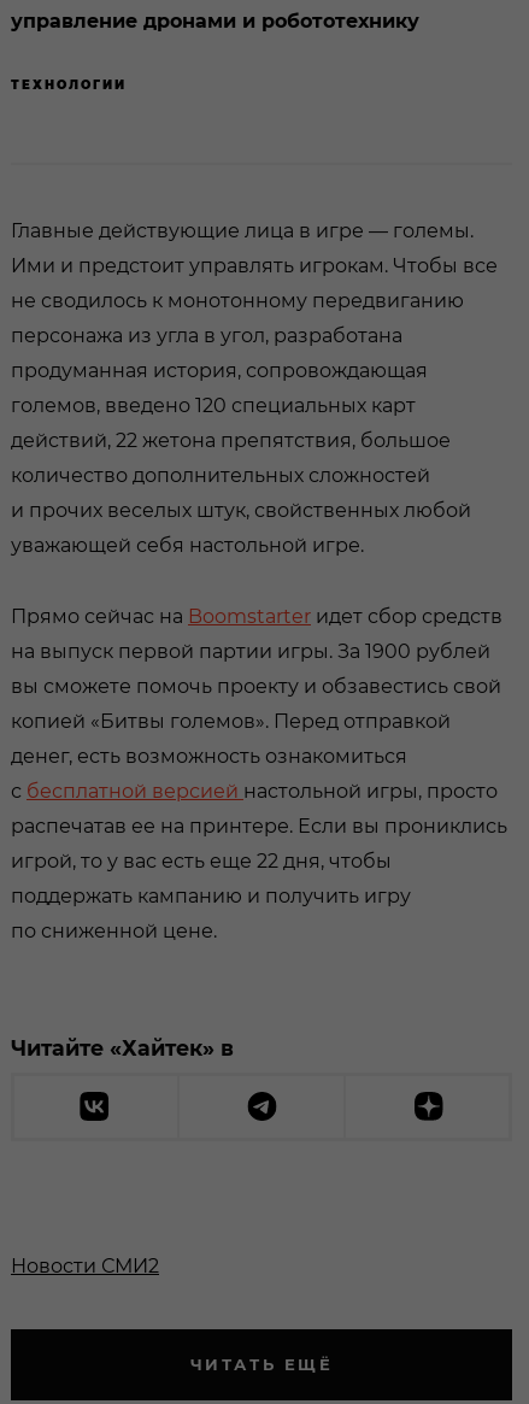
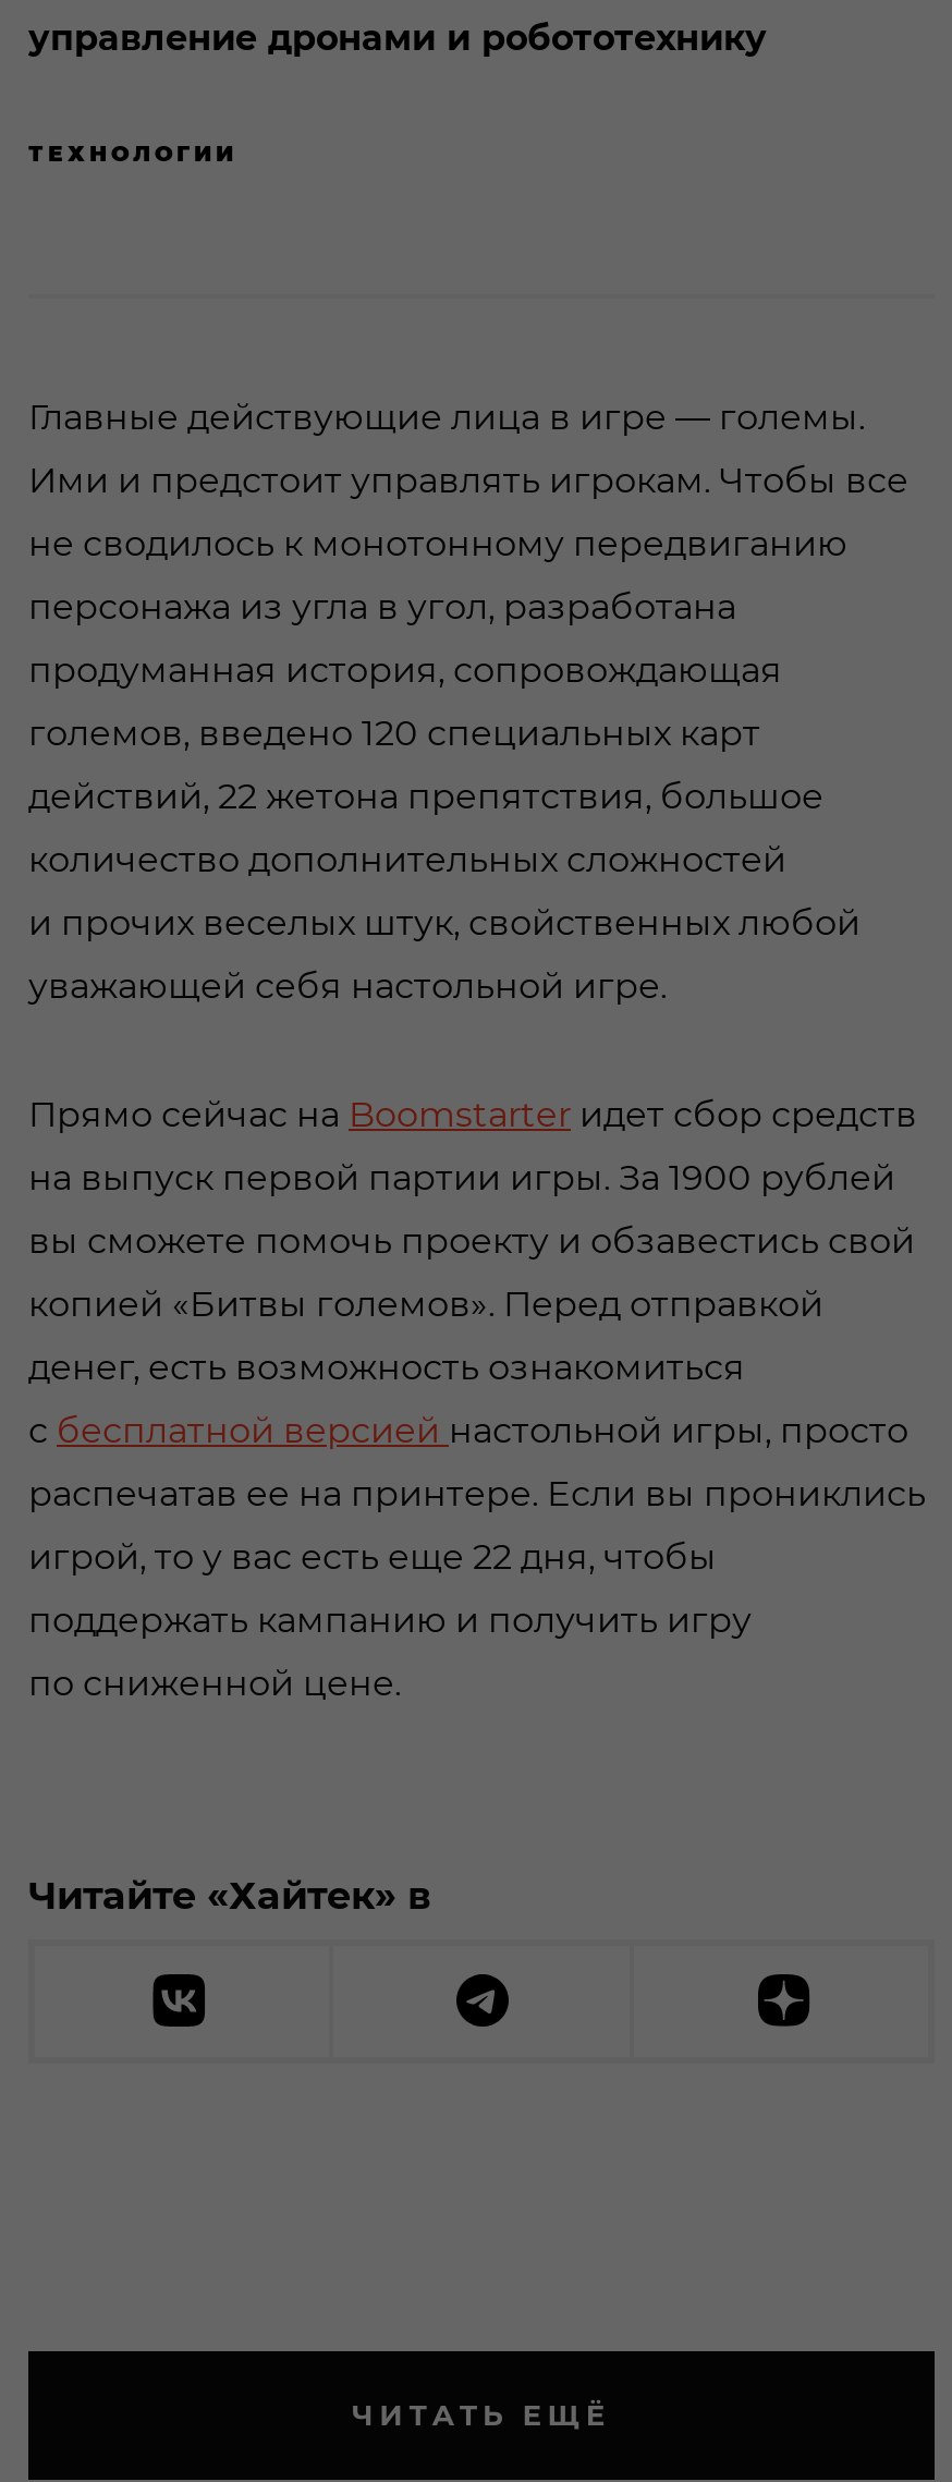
[11,1254,159,1277] Новости СМИ2 -> none

